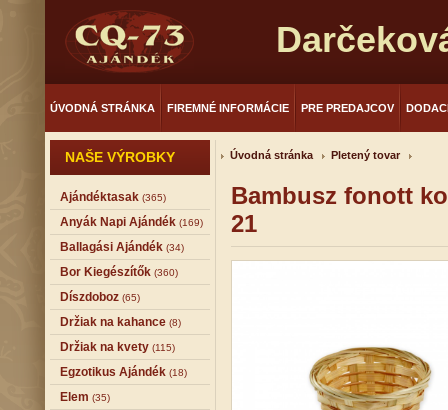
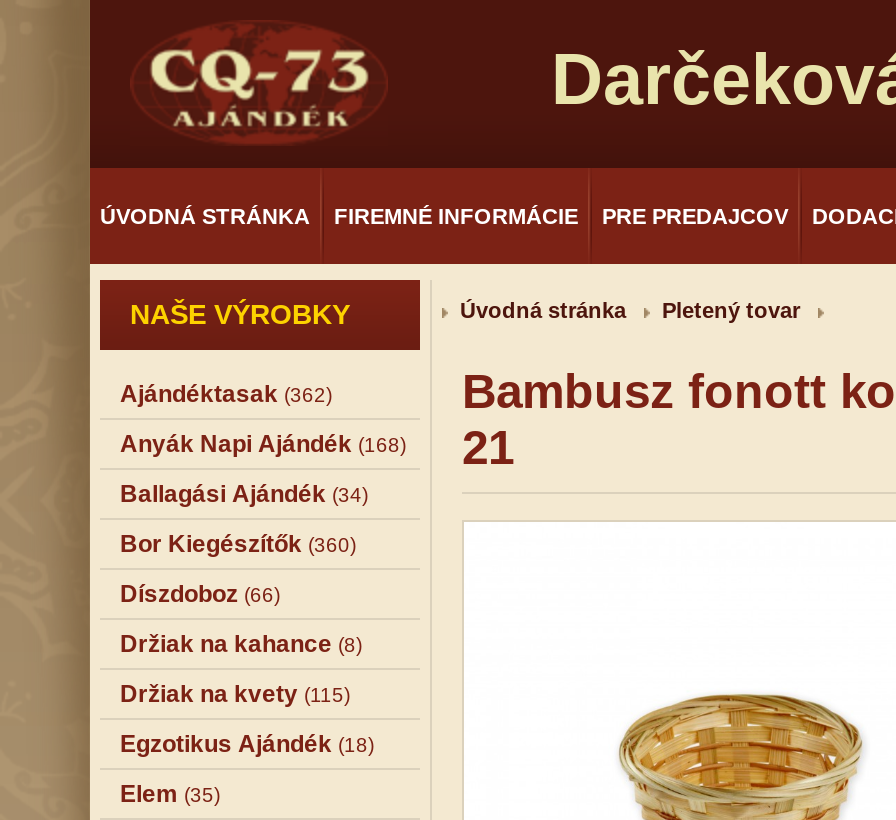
[60,190,166,204] Ajándéktasak (365) -> [120,380,332,408] Ajándéktasak (362)
[60,215,203,229] Anyák Napi Ajándék (169) -> [120,430,406,458] Anyák Napi Ajándék (168)
[60,290,140,304] Díszdoboz (65) -> [120,580,280,608] Díszdoboz (66)

